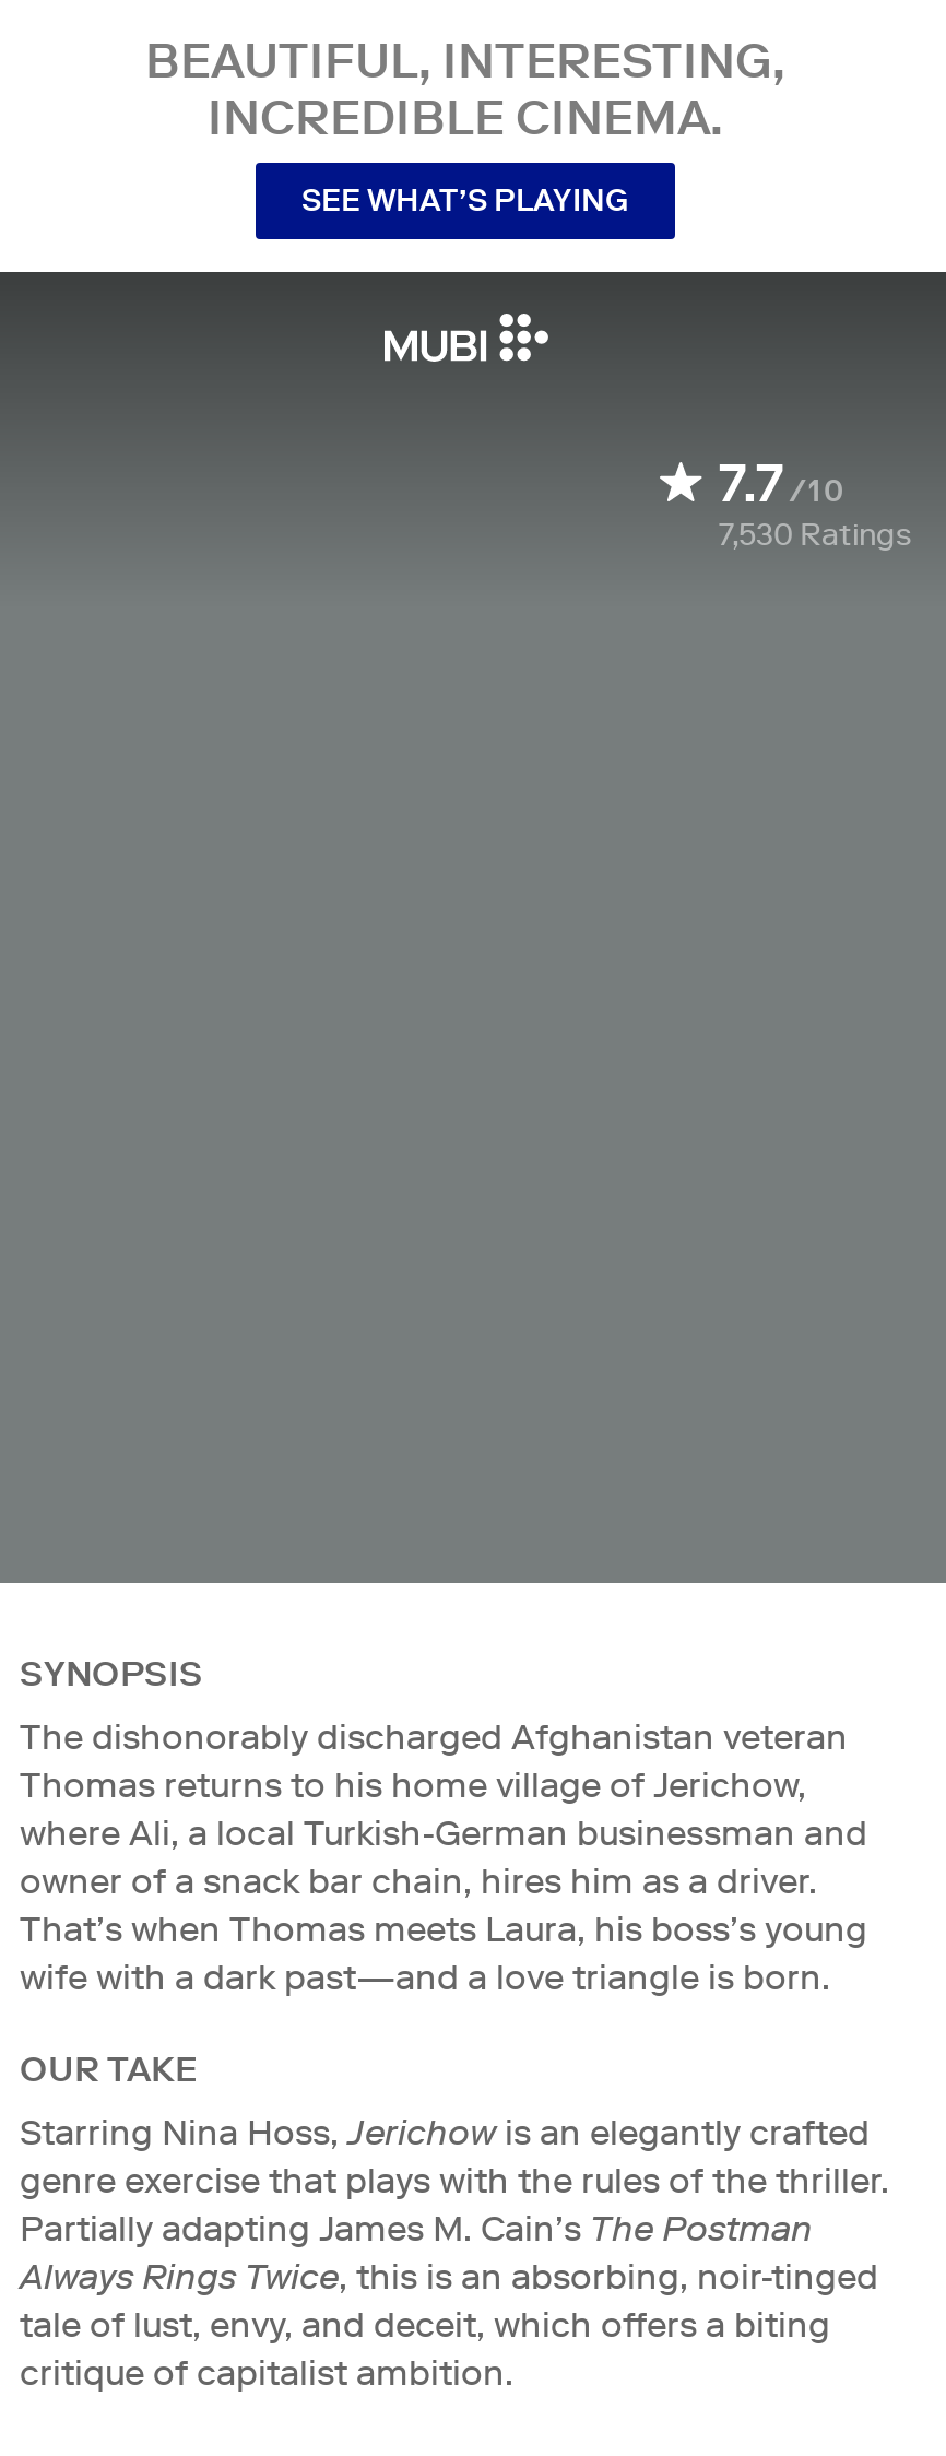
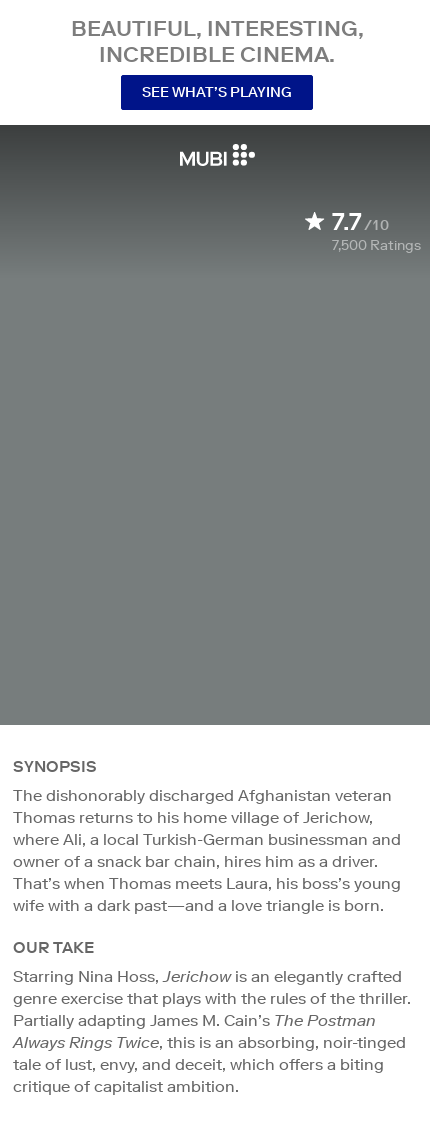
[719,515,911,554] 7,530 Ratings -> [332,236,421,254] 7,500 Ratings

